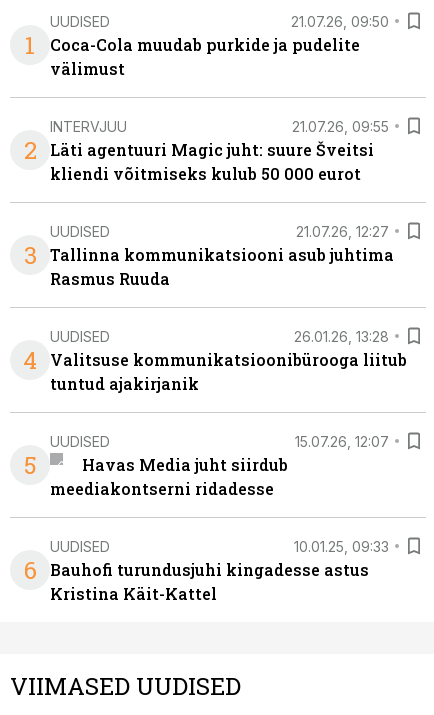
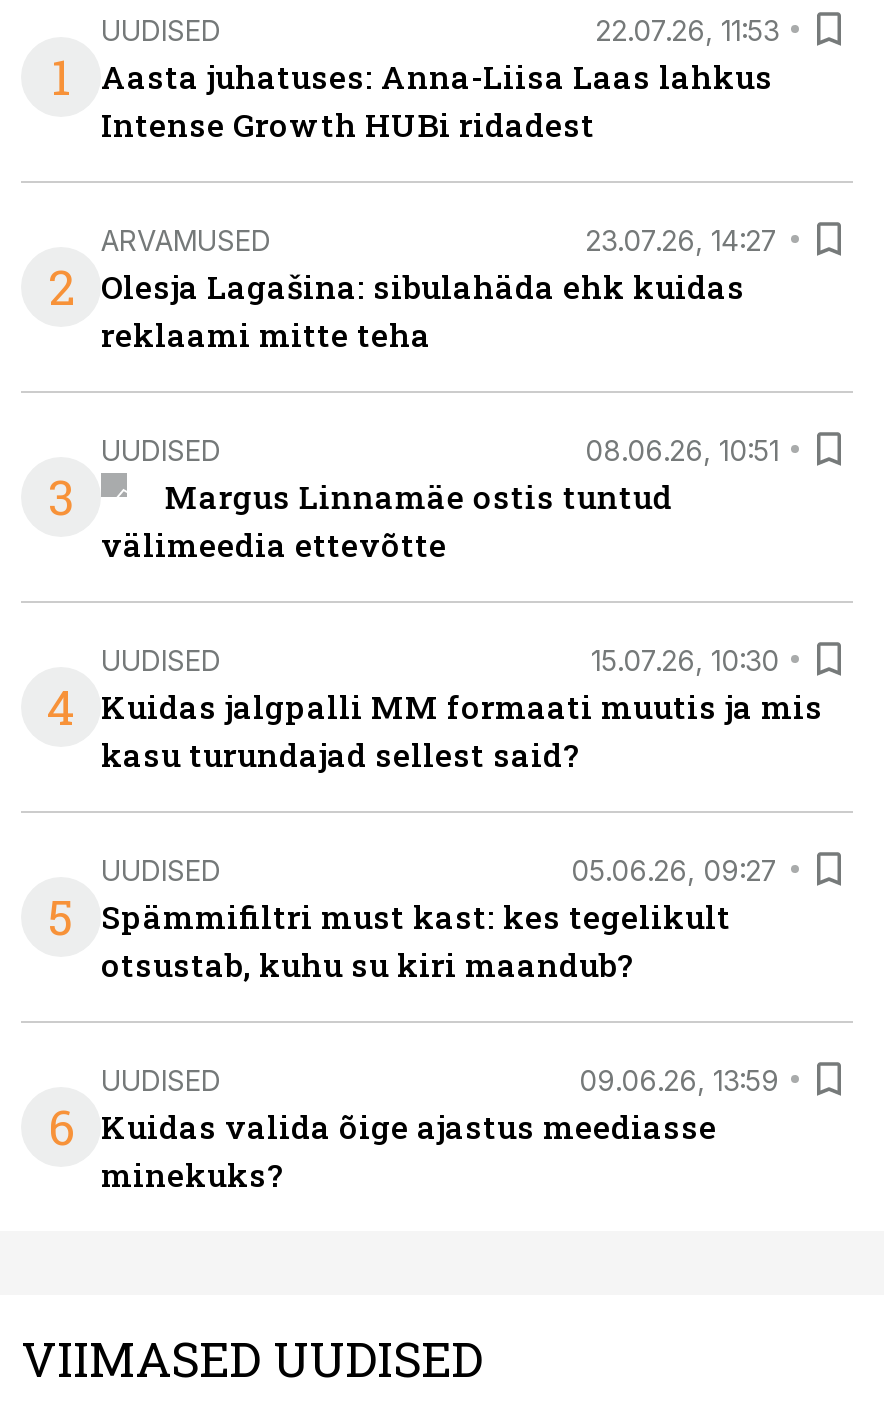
[50,12,389,79] 21.07.26, 09:50 | Coca-Cola muudab purkide ja pudelite | välimust -> [101,12,779,145] 22.07.26, 11:53 | Aasta juhatuses: Anna-Liisa Laas lahkus | Intense Growth HUBi ridadest
[50,117,389,184] INTERVJUU | 21.07.26, 09:55 | Läti agentuuri Magic juht: suure Šveitsi | kliendi võitmiseks kulub 50 000 eurot -> [101,222,779,355] ARVAMUSED | 23.07.26, 14:27 | Olesja Lagašina: sibulahäda ehk kuidas | reklaami mitte teha
[50,222,394,289] 21.07.26, 12:27 | Tallinna kommunikatsiooni asub juhtima | Rasmus Ruuda -> [101,432,779,565] 08.06.26, 10:51 | Margus Linnamäe ostis tuntud | välimeedia ettevõtte
[50,327,407,394] 26.01.26, 13:28 | Valitsuse kommunikatsioonibürooga liitub | tuntud ajakirjanik -> [101,642,823,775] 15.07.26, 10:30 | Kuidas jalgpalli MM formaati muutis ja mis | kasu turundajad sellest said?
[50,432,389,499] 15.07.26, 12:07 | Havas Media juht siirdub | meediakontserni ridadesse -> [101,852,779,985] 05.06.26, 09:27 | Spämmifiltri must kast: kes tegelikult | otsustab, kuhu su kiri maandub?
[50,537,389,604] 10.01.25, 09:33 | Bauhofi turundusjuhi kingadesse astus | Kristina Käit-Kattel -> [101,1062,779,1195] 09.06.26, 13:59 | Kuidas valida õige ajastus meediasse | minekuks?

